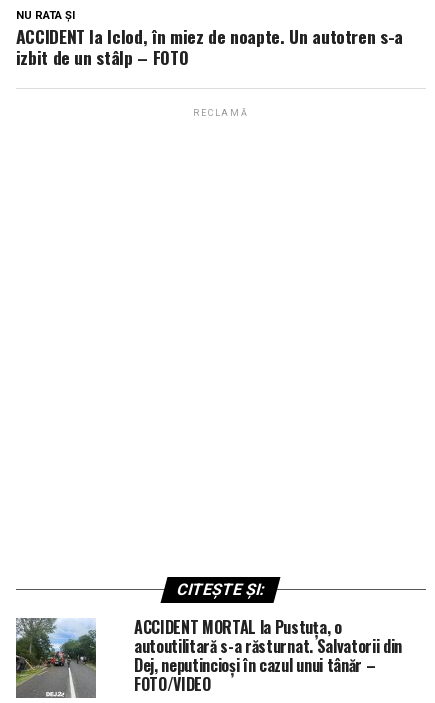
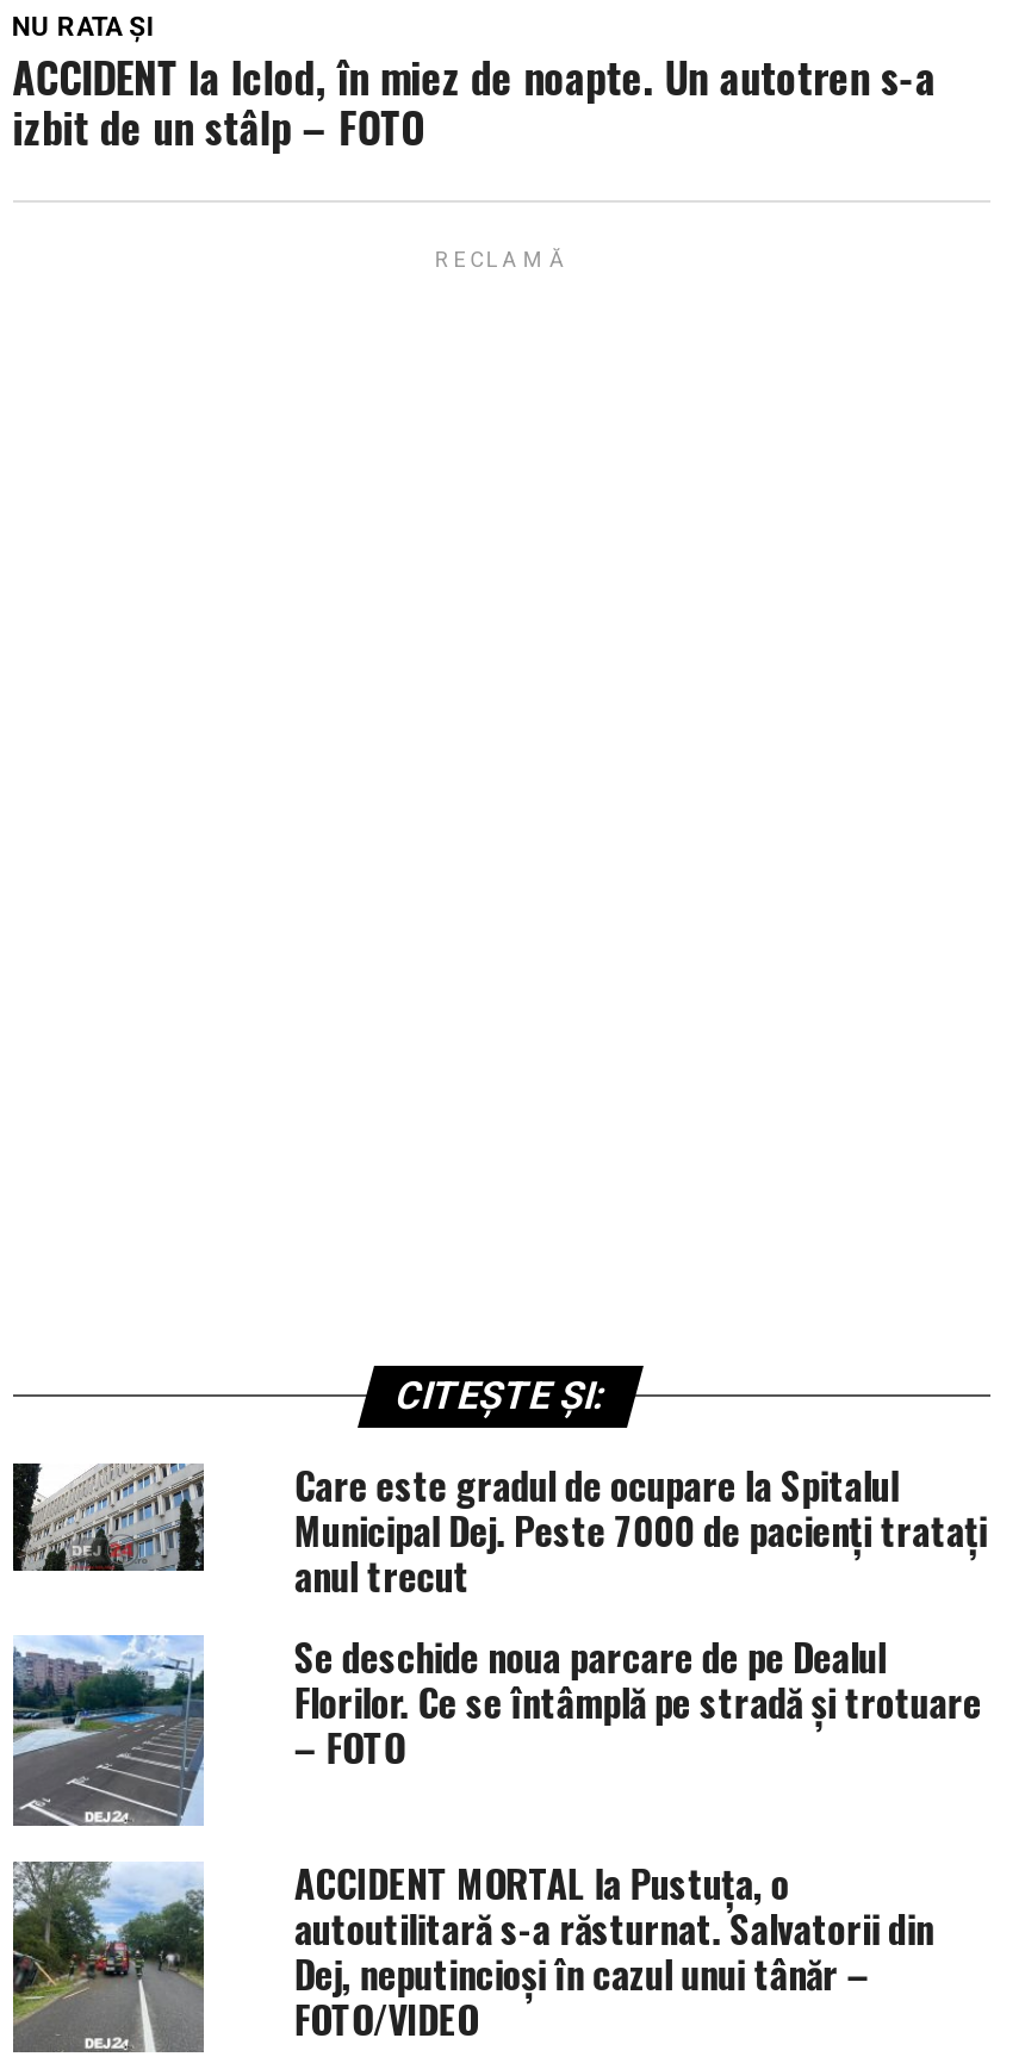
none -> [11,1456,987,1776] [image] | Care este gradul de ocupare la Spitalul | Municipal Dej. Peste 7000 de pacienți tratați | anul trecut | Se deschide noua parcare de pe Dealul | Florilor. Ce se întâmplă pe stradă și trotuare | – FOTO
none -> [11,1633,206,1828] [image]

